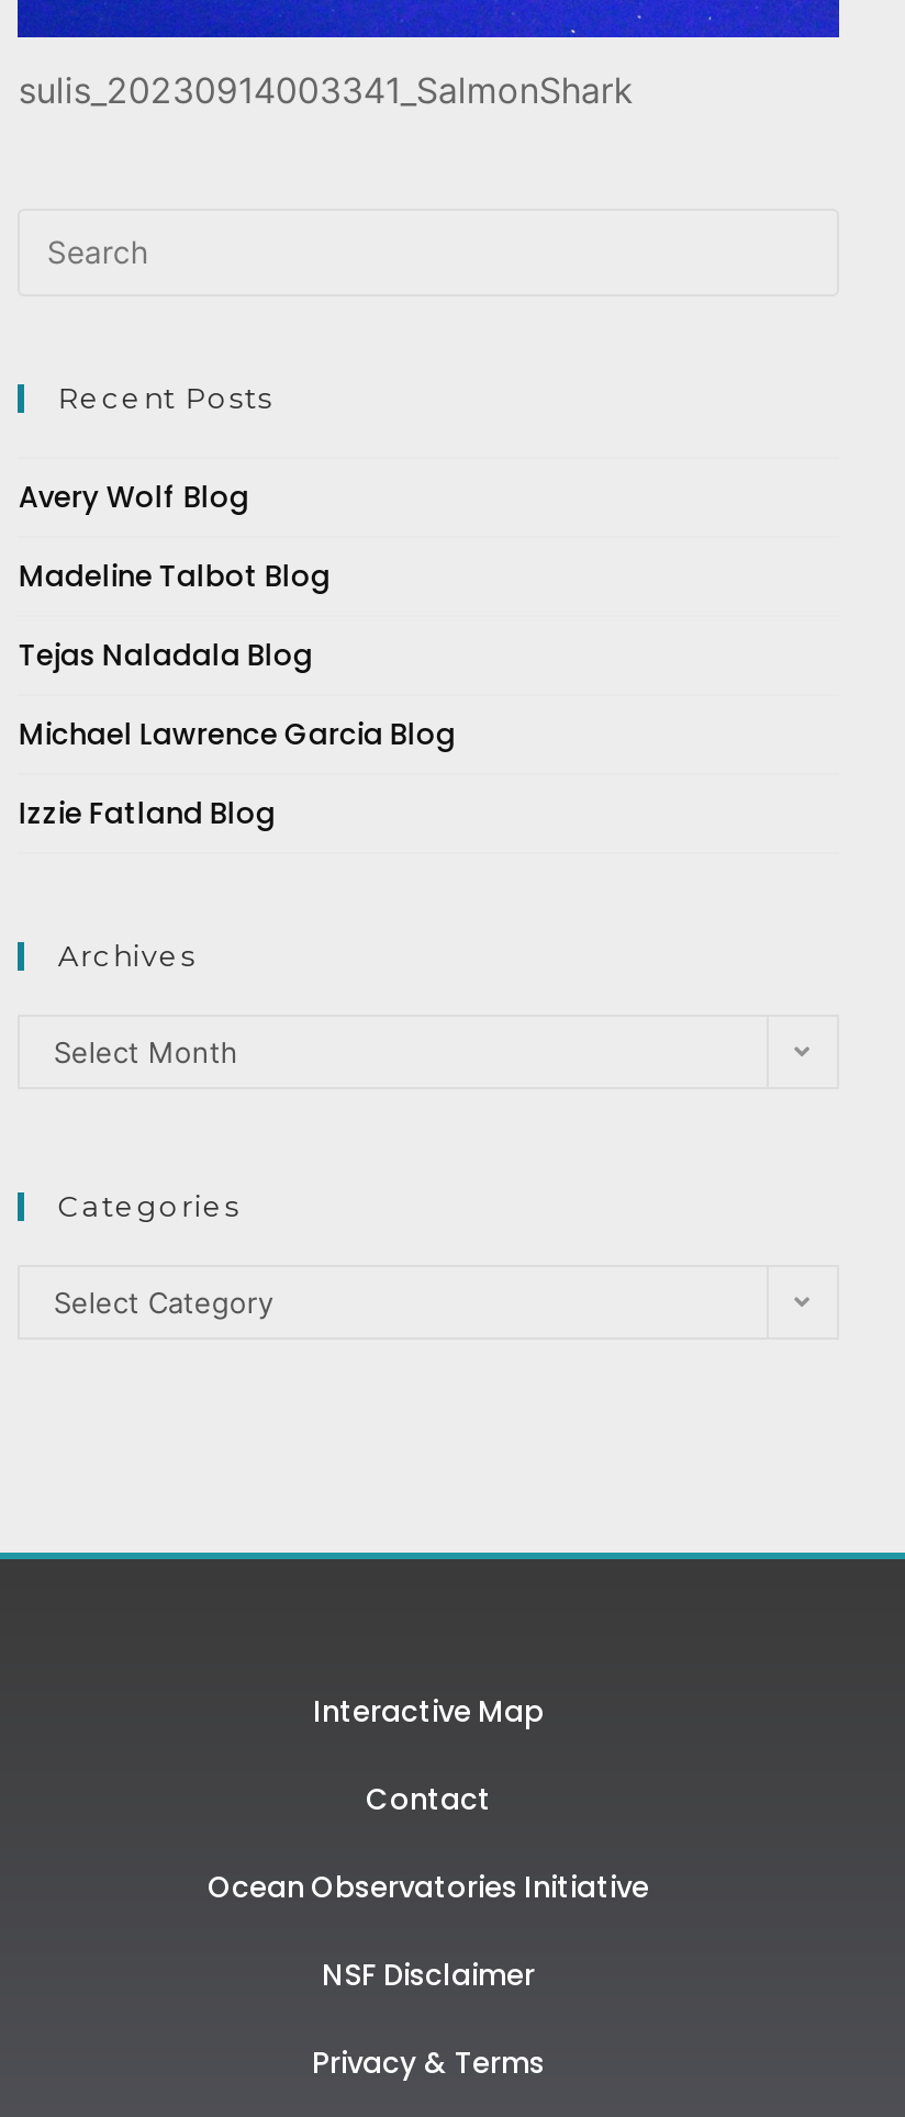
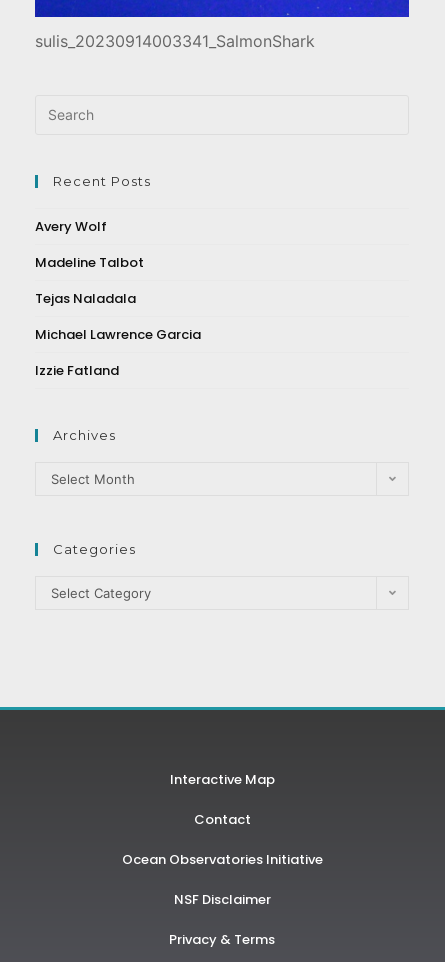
[18,477,249,518] Avery Wolf Blog -> [35,217,107,236] Avery Wolf
[18,556,330,597] Madeline Talbot Blog -> [35,253,144,272] Madeline Talbot
[18,635,313,676] Tejas Naladala Blog -> [35,289,136,308] Tejas Naladala
[18,714,456,755] Michael Lawrence Garcia Blog -> [35,325,201,344] Michael Lawrence Garcia
[18,793,275,835] Izzie Fatland Blog -> [35,361,119,380] Izzie Fatland

